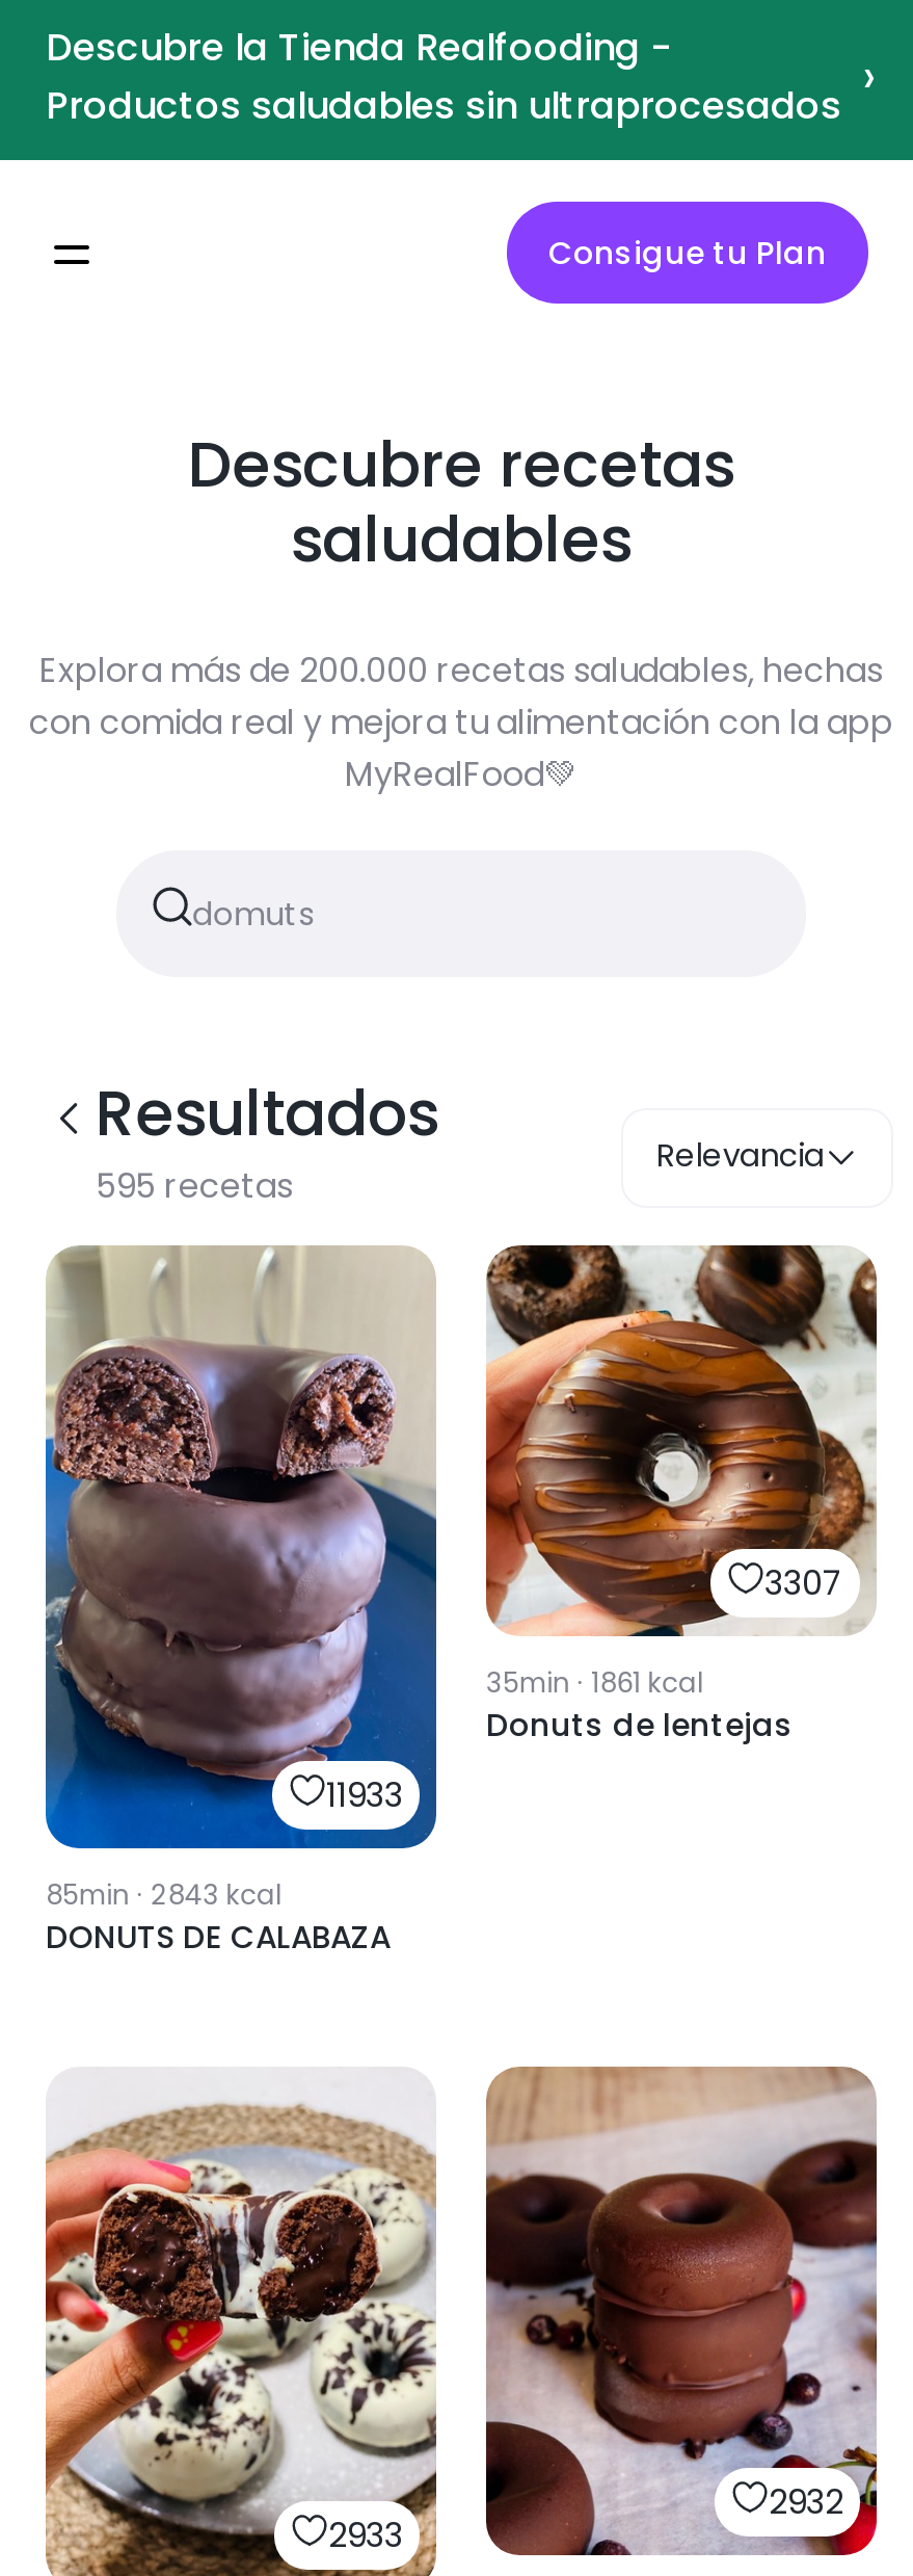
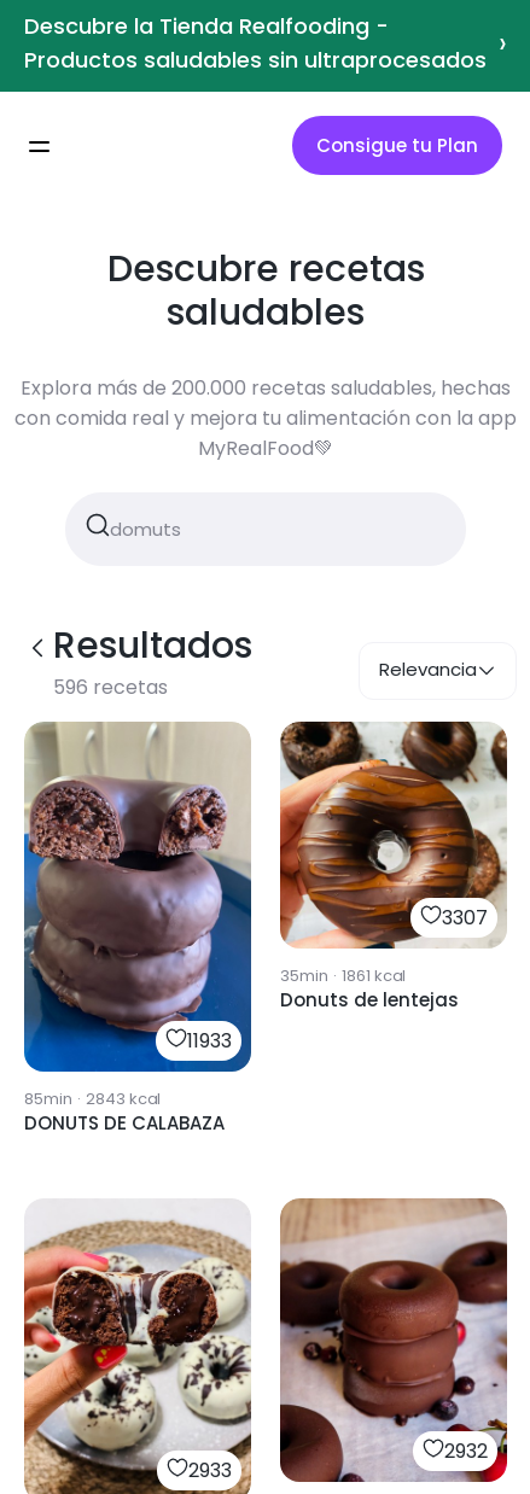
[96,1162,293,1210] 595 recetas -> [53,673,168,701] 596 recetas

